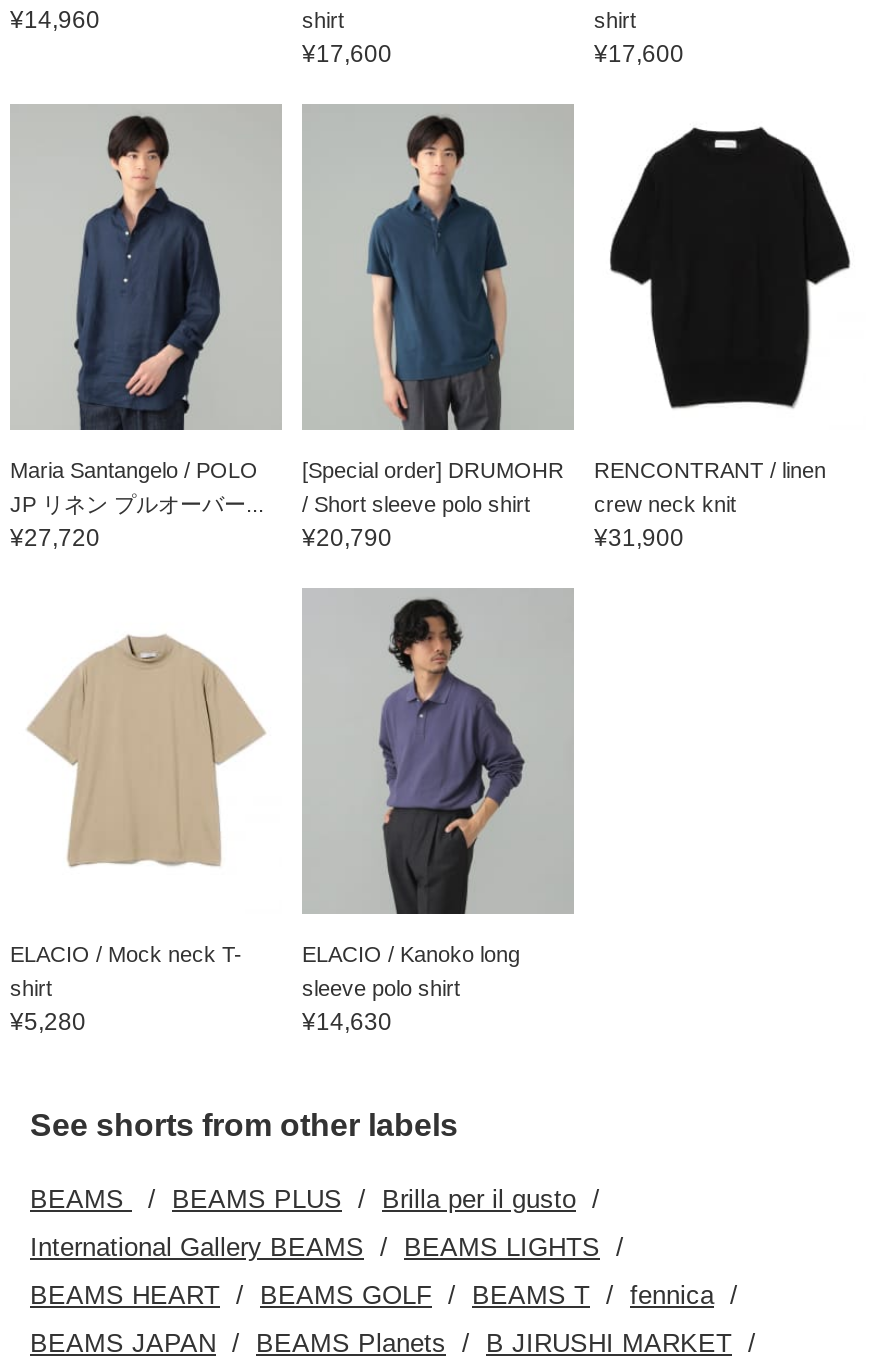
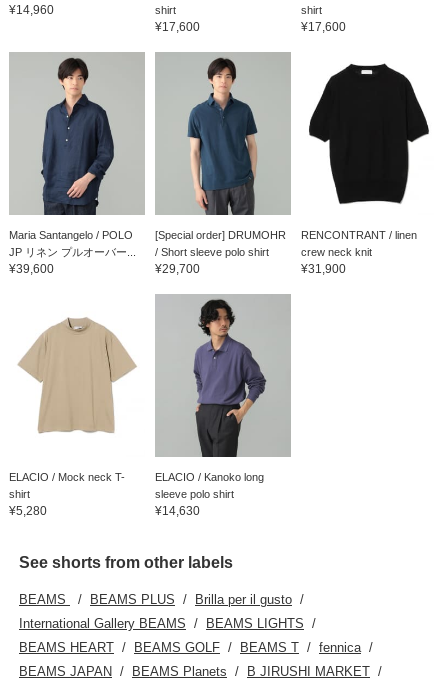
[10,523,100,551] ¥27,720 -> [9,262,54,276] ¥39,600
[302,523,392,551] ¥20,790 -> [155,262,200,276] ¥29,700

